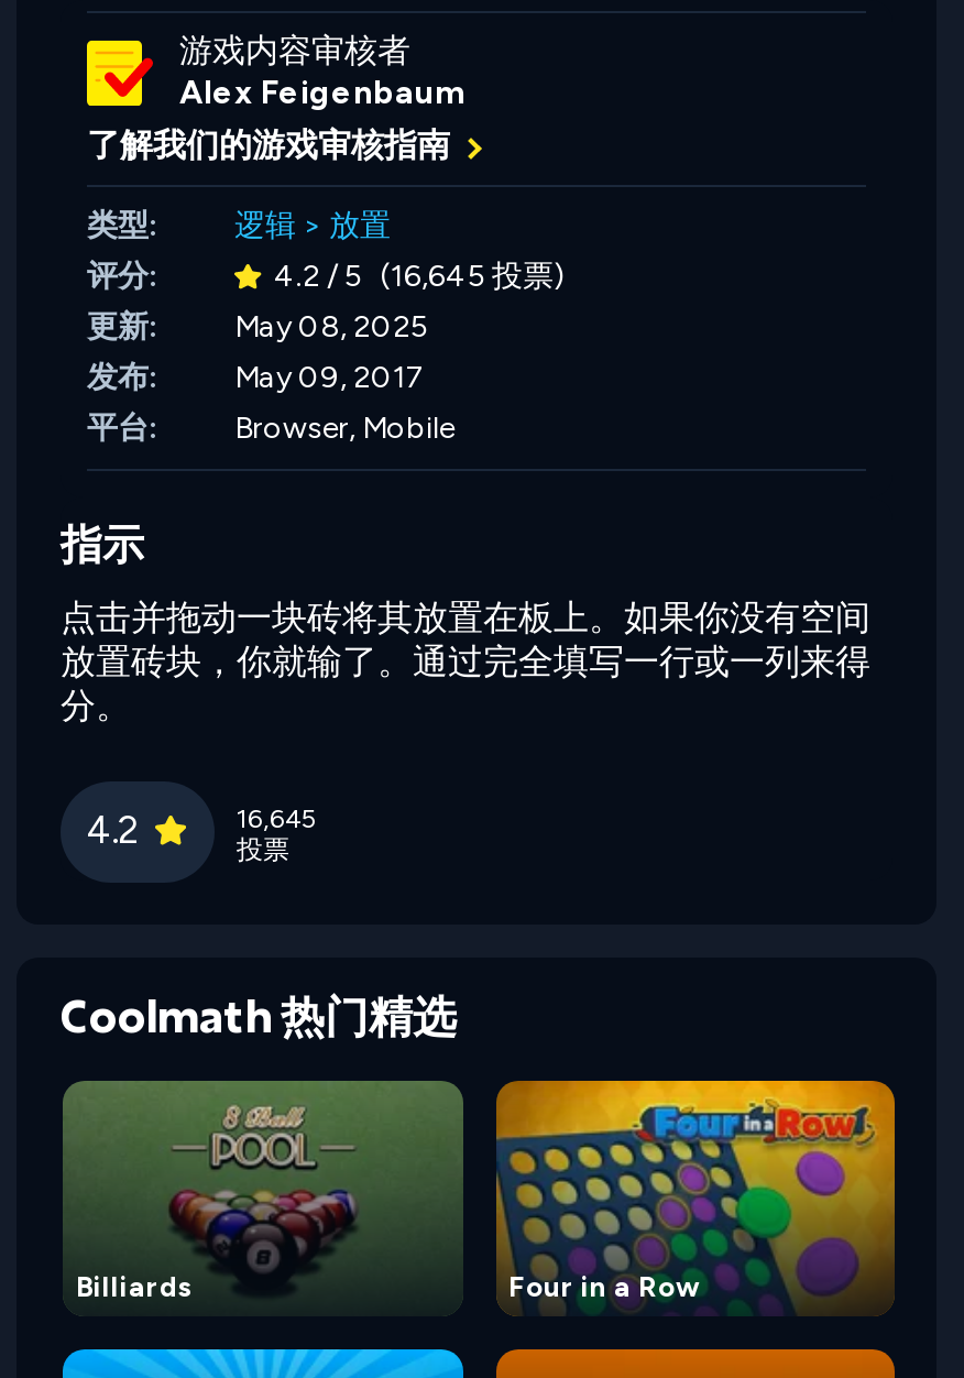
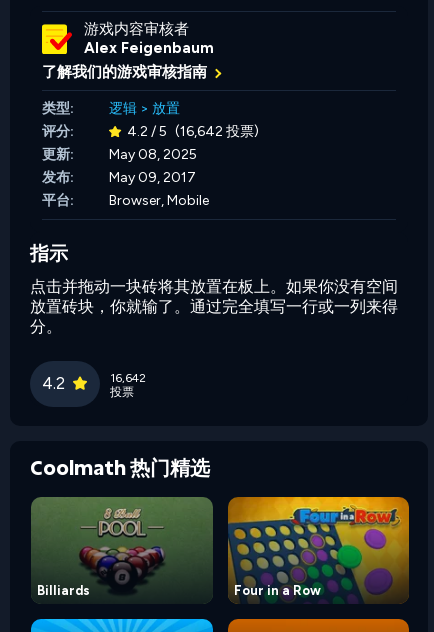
[274,258,565,296] 4.2 / 5 (16,645 投票) -> [127,123,259,140] 4.2 / 5 (16,642 投票)
[237,804,316,835] 16,645 -> [110,371,146,385] 16,642

